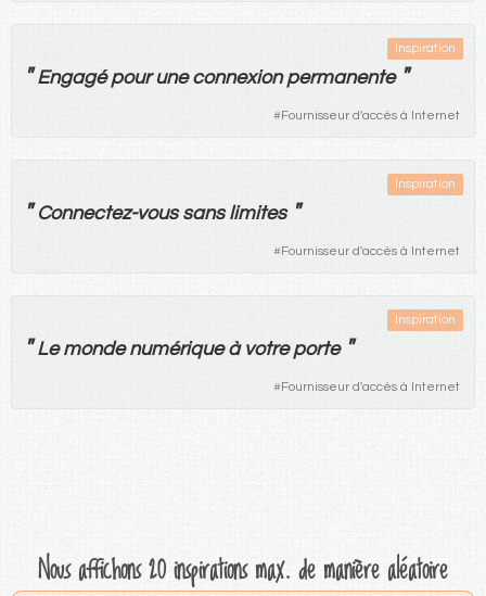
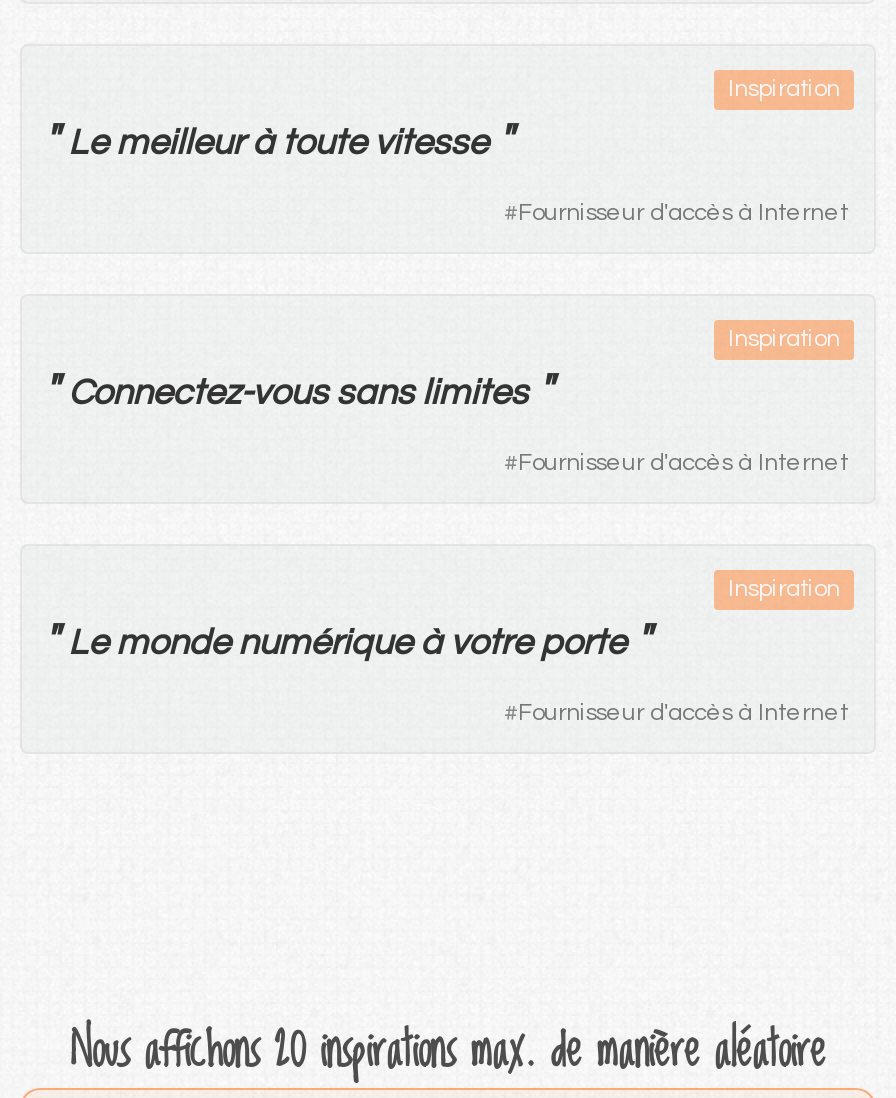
[24,64,408,89] " Engagé pour une connexion permanente " -> [44,118,512,164] " Le meilleur à toute vitesse "

